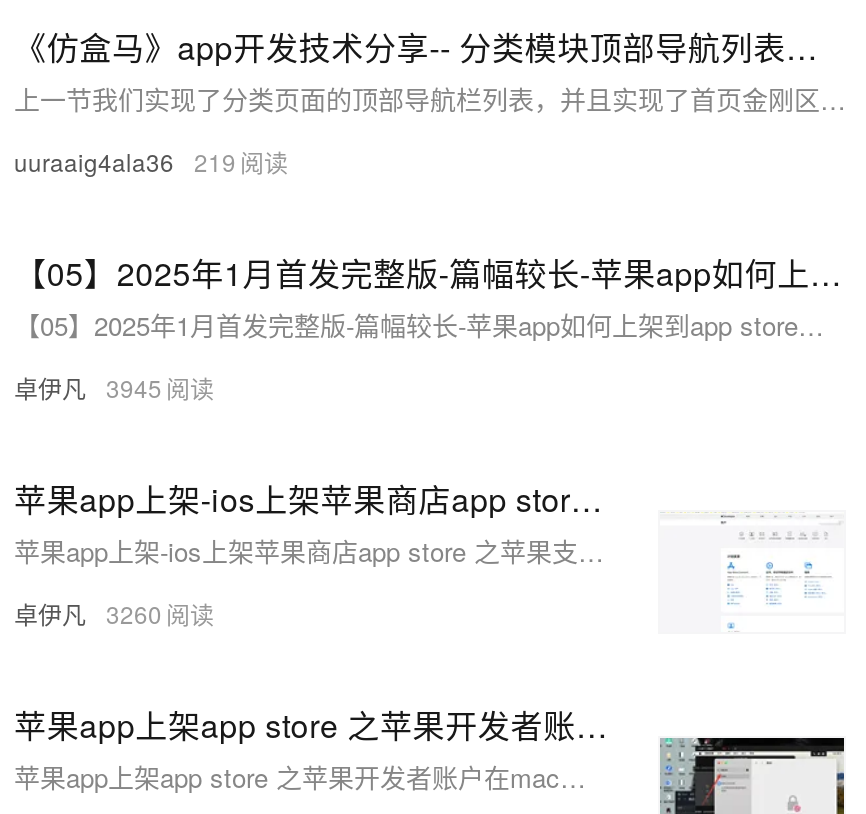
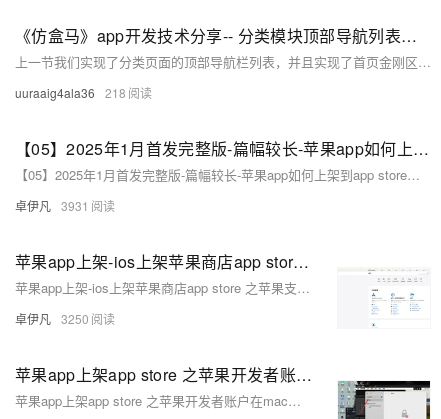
[14,144,236,178] uuraaig4ala36 219 -> [15,84,126,101] uuraaig4ala36 218
[14,370,162,404] 卓伊凡 3945 -> [15,197,89,214] 卓伊凡 3931
[14,596,162,630] 卓伊凡 3260 -> [15,310,89,327] 卓伊凡 3250

